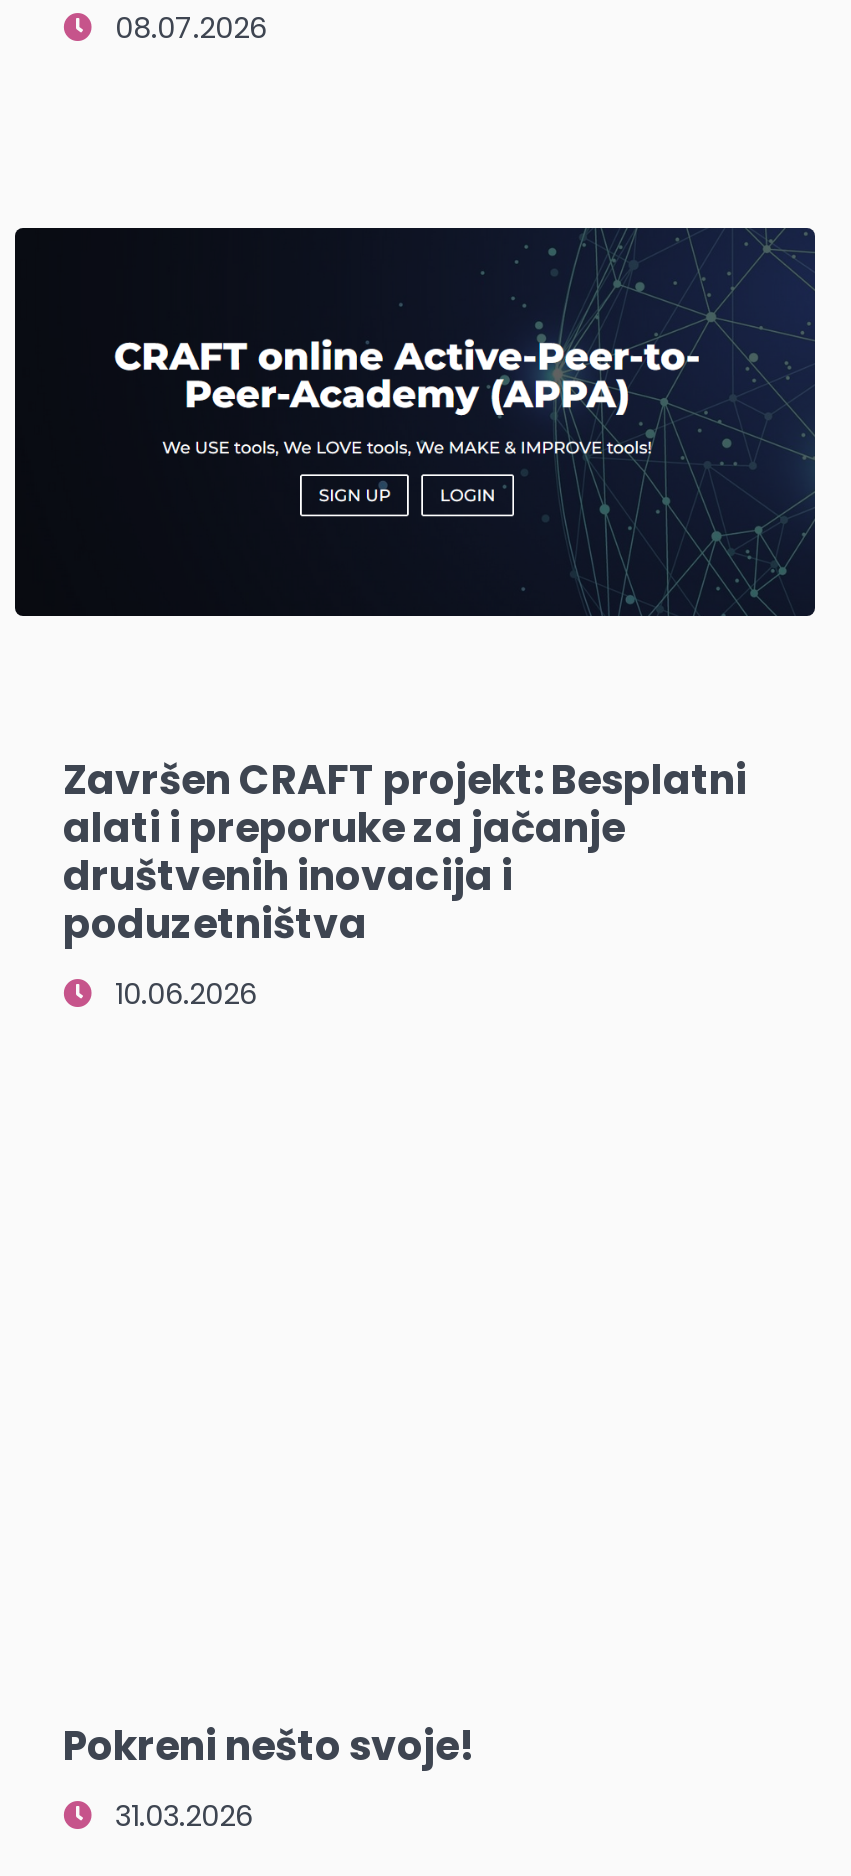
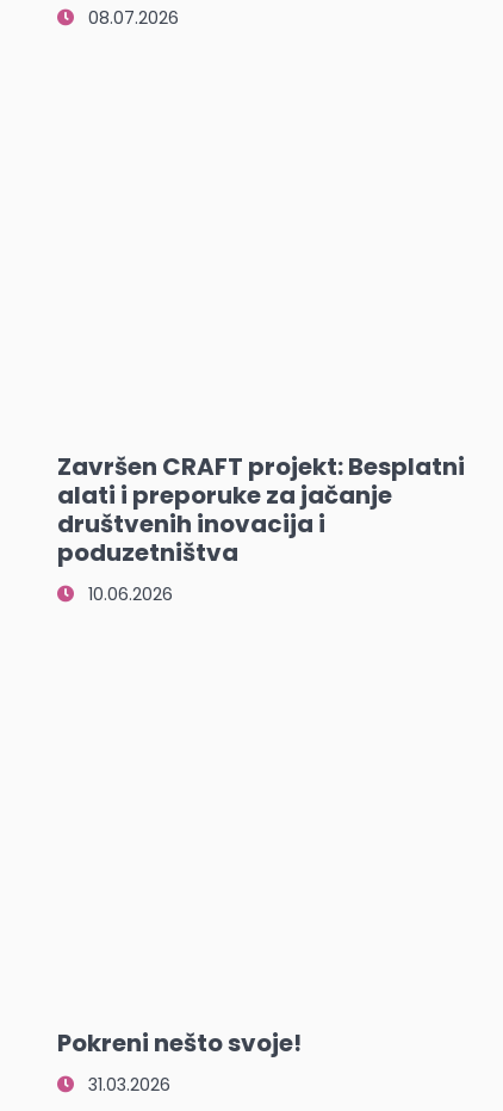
[13,226,817,618] [image] -> none

